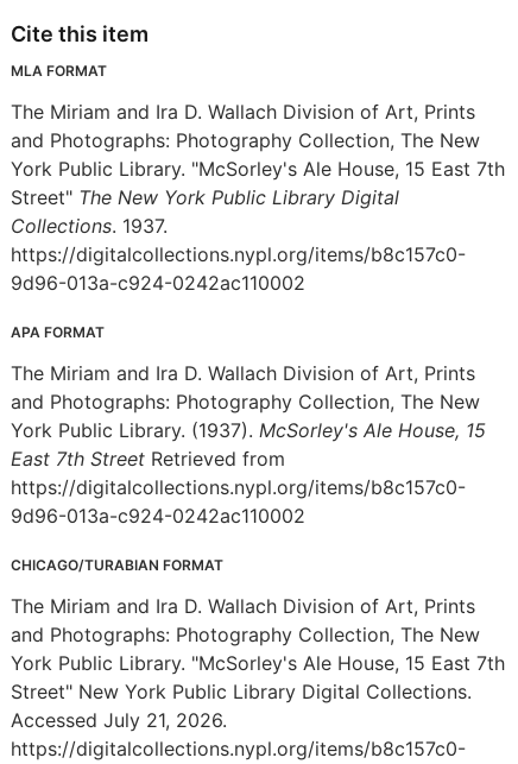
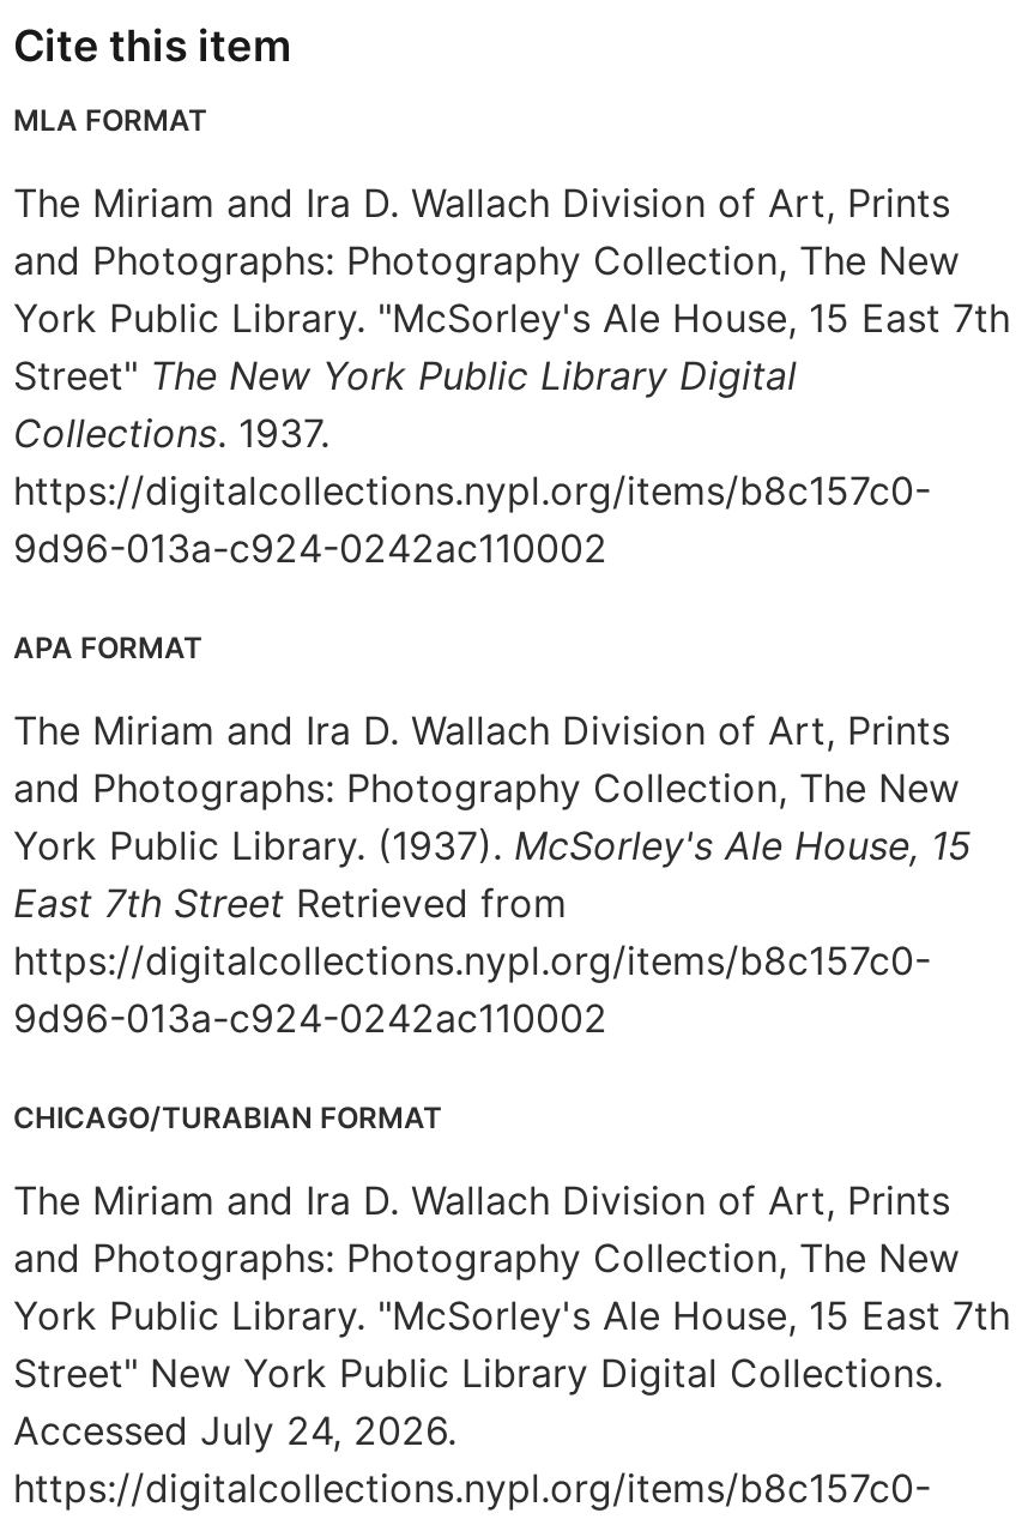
[11,708,227,732] Accessed July 21, 2026. -> [13,1406,456,1454] Accessed July 24, 2026.

